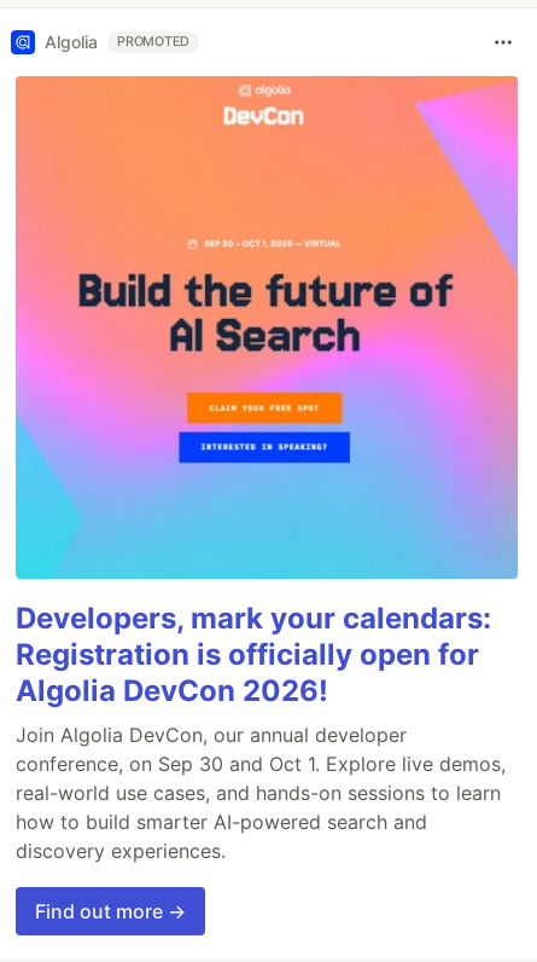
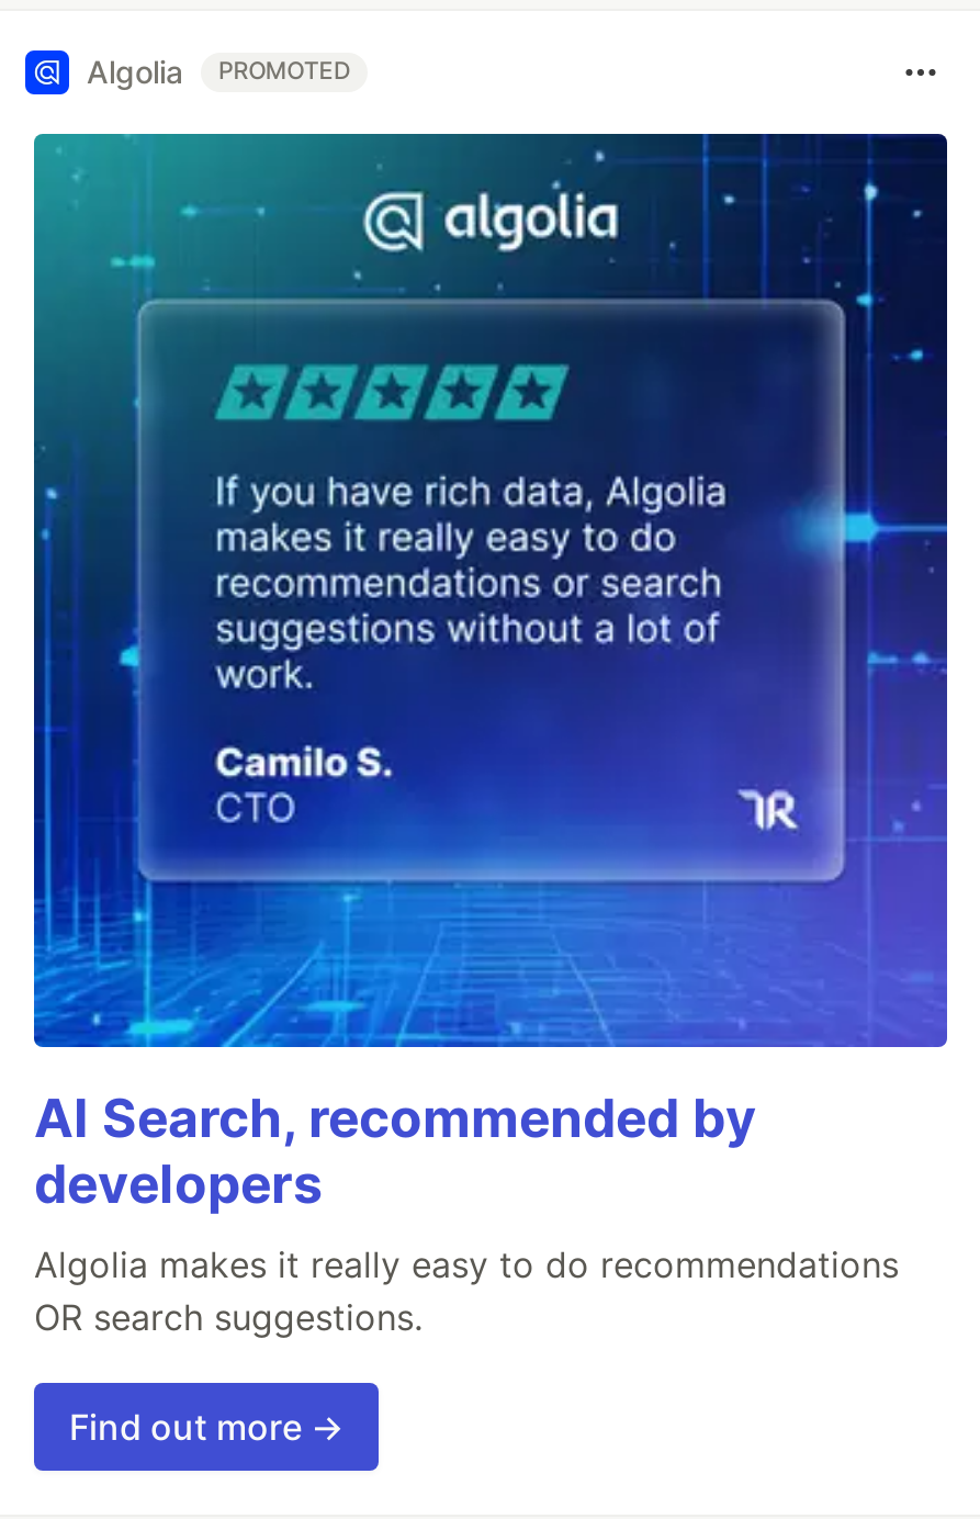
[14,75,519,862] [image] | Developers, mark your calendars: | Registration is officially open for | Algolia DevCon 2026! | Join Algolia DevCon, our annual developer | conference, on Sep 30 and Oct 1. Explore live demos, | real-world use cases, and hands-on sessions to learn | how to build smarter AI-powered search and | discovery experiences. -> [32,131,949,1339] [image] | AI Search, recommended by | developers | Algolia makes it really easy to do recommendations | OR search suggestions.

